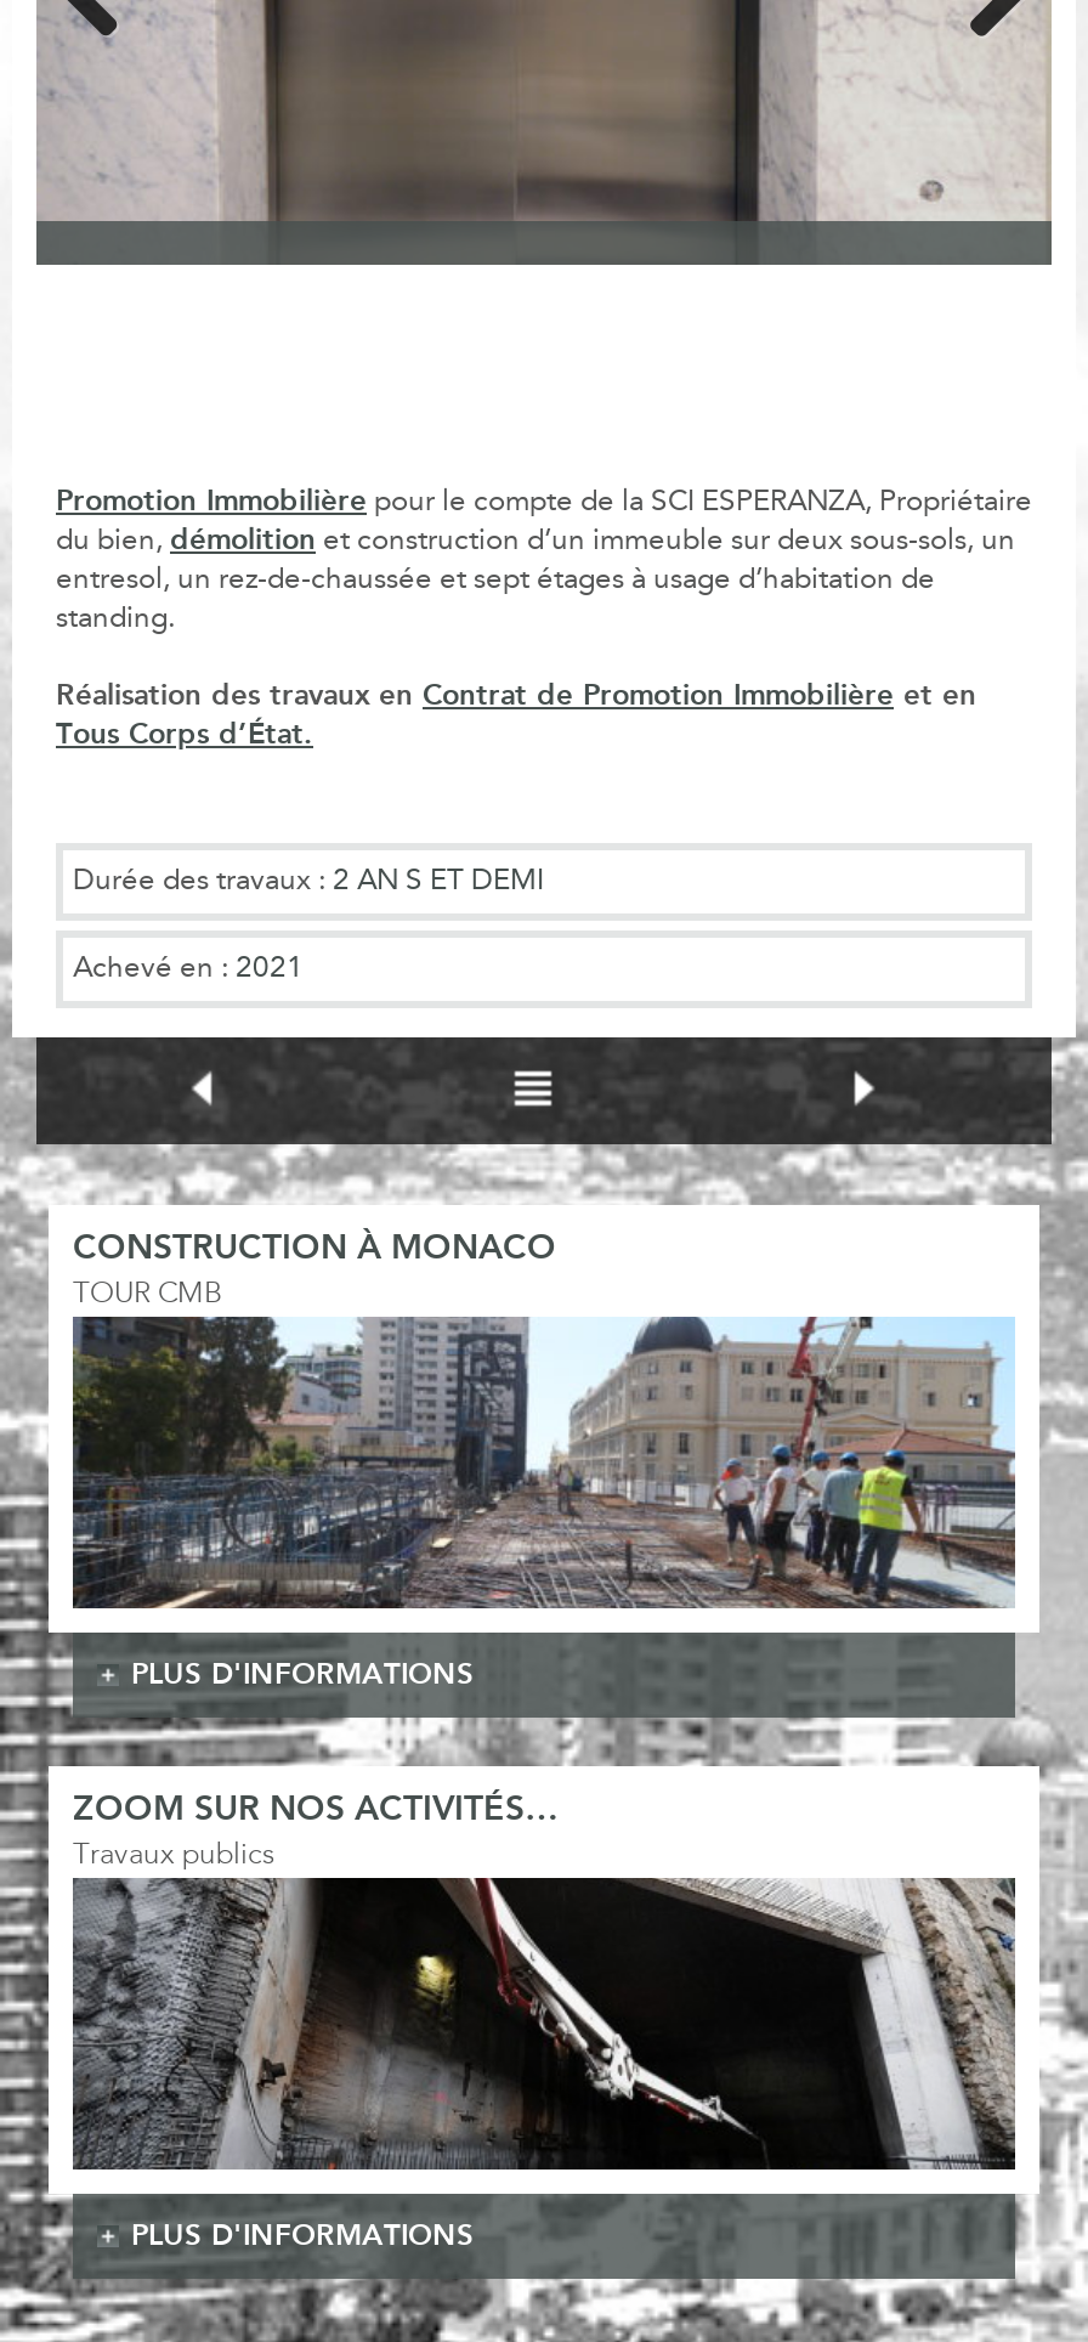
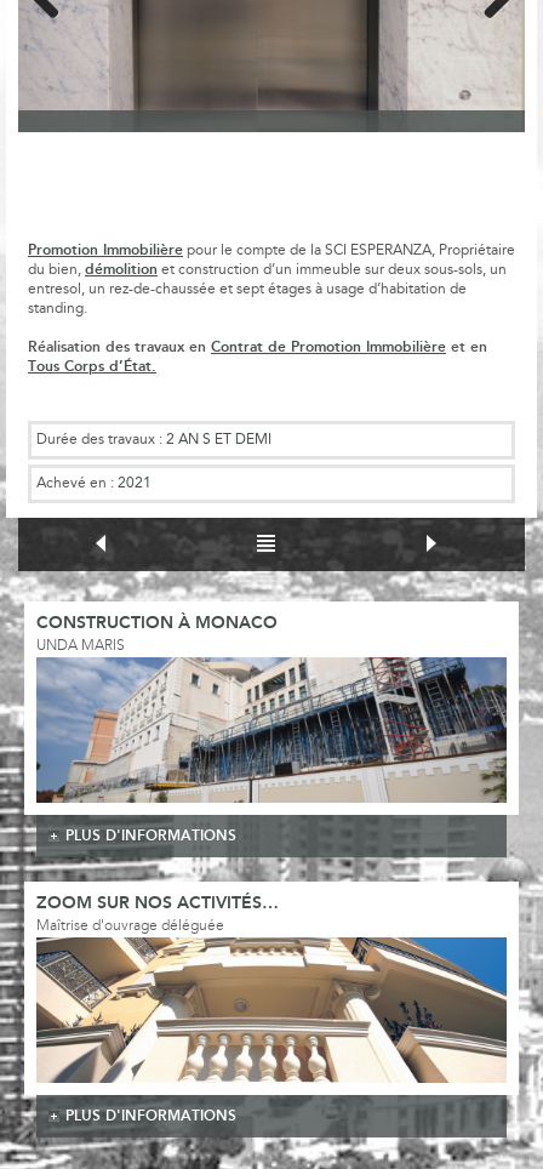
[73,1279,223,1308] TOUR CMB -> [36,638,125,653] UNDA MARIS
[70,1314,1015,1608] [image] -> [35,656,508,804] [image]
[73,1840,274,1869] Travaux publics -> [36,919,224,933] Maîtrise d'ouvrage déléguée
[70,1876,1018,2172] [image] -> [36,936,508,1084] [image]

